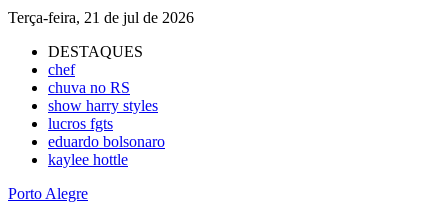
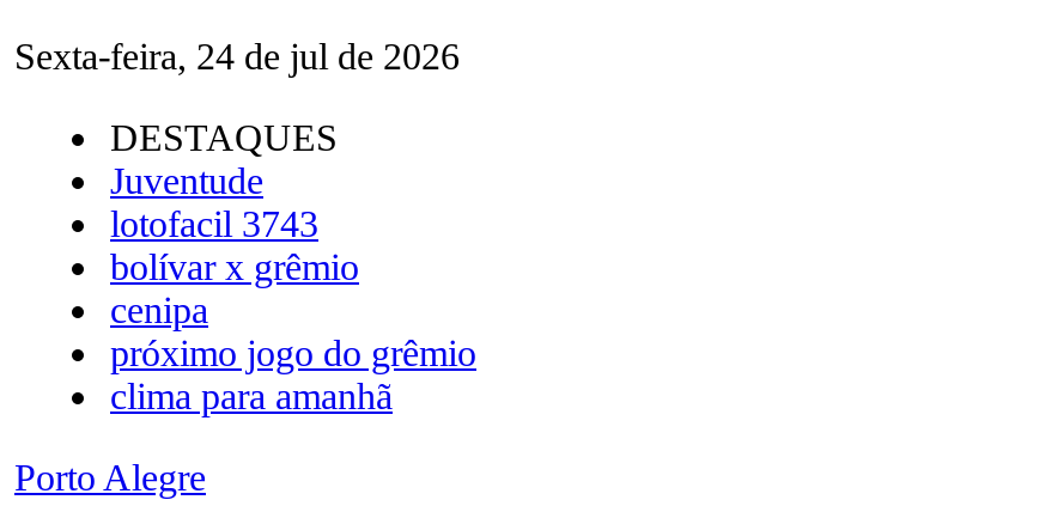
[8,9,194,26] Terça-feira, 21 de jul de 2026 -> [14,36,460,77] Sexta-feira, 24 de jul de 2026
[48,61,165,168] chef | chuva no RS | show harry styles | lucros fgts | eduardo bolsonaro | kaylee hottle -> [110,160,476,416] Juventude | lotofacil 3743 | bolívar x grêmio | cenipa | próximo jogo do grêmio | clima para amanhã

